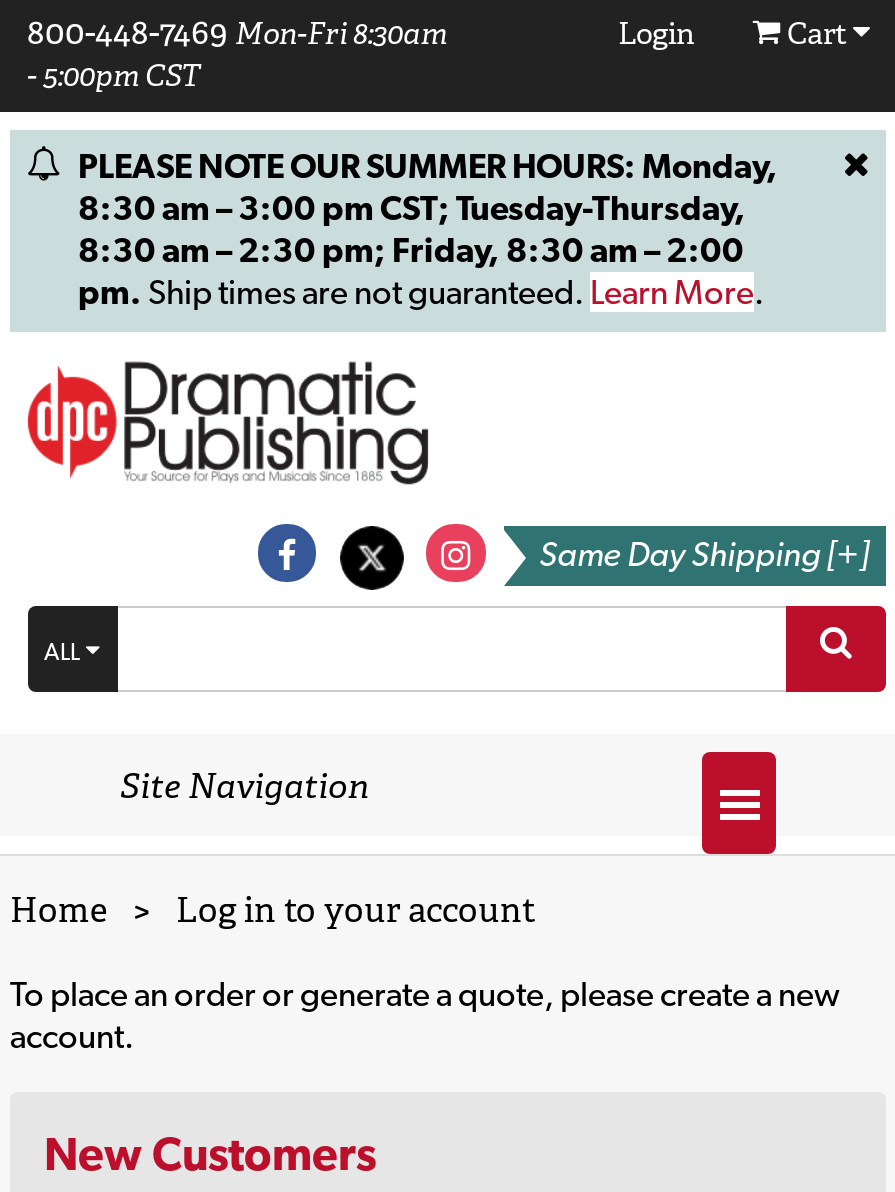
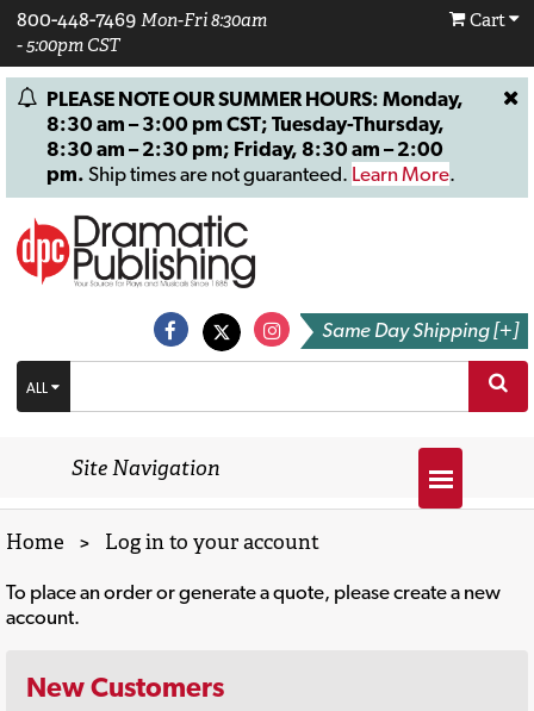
[618,13,694,53] Login -> none

